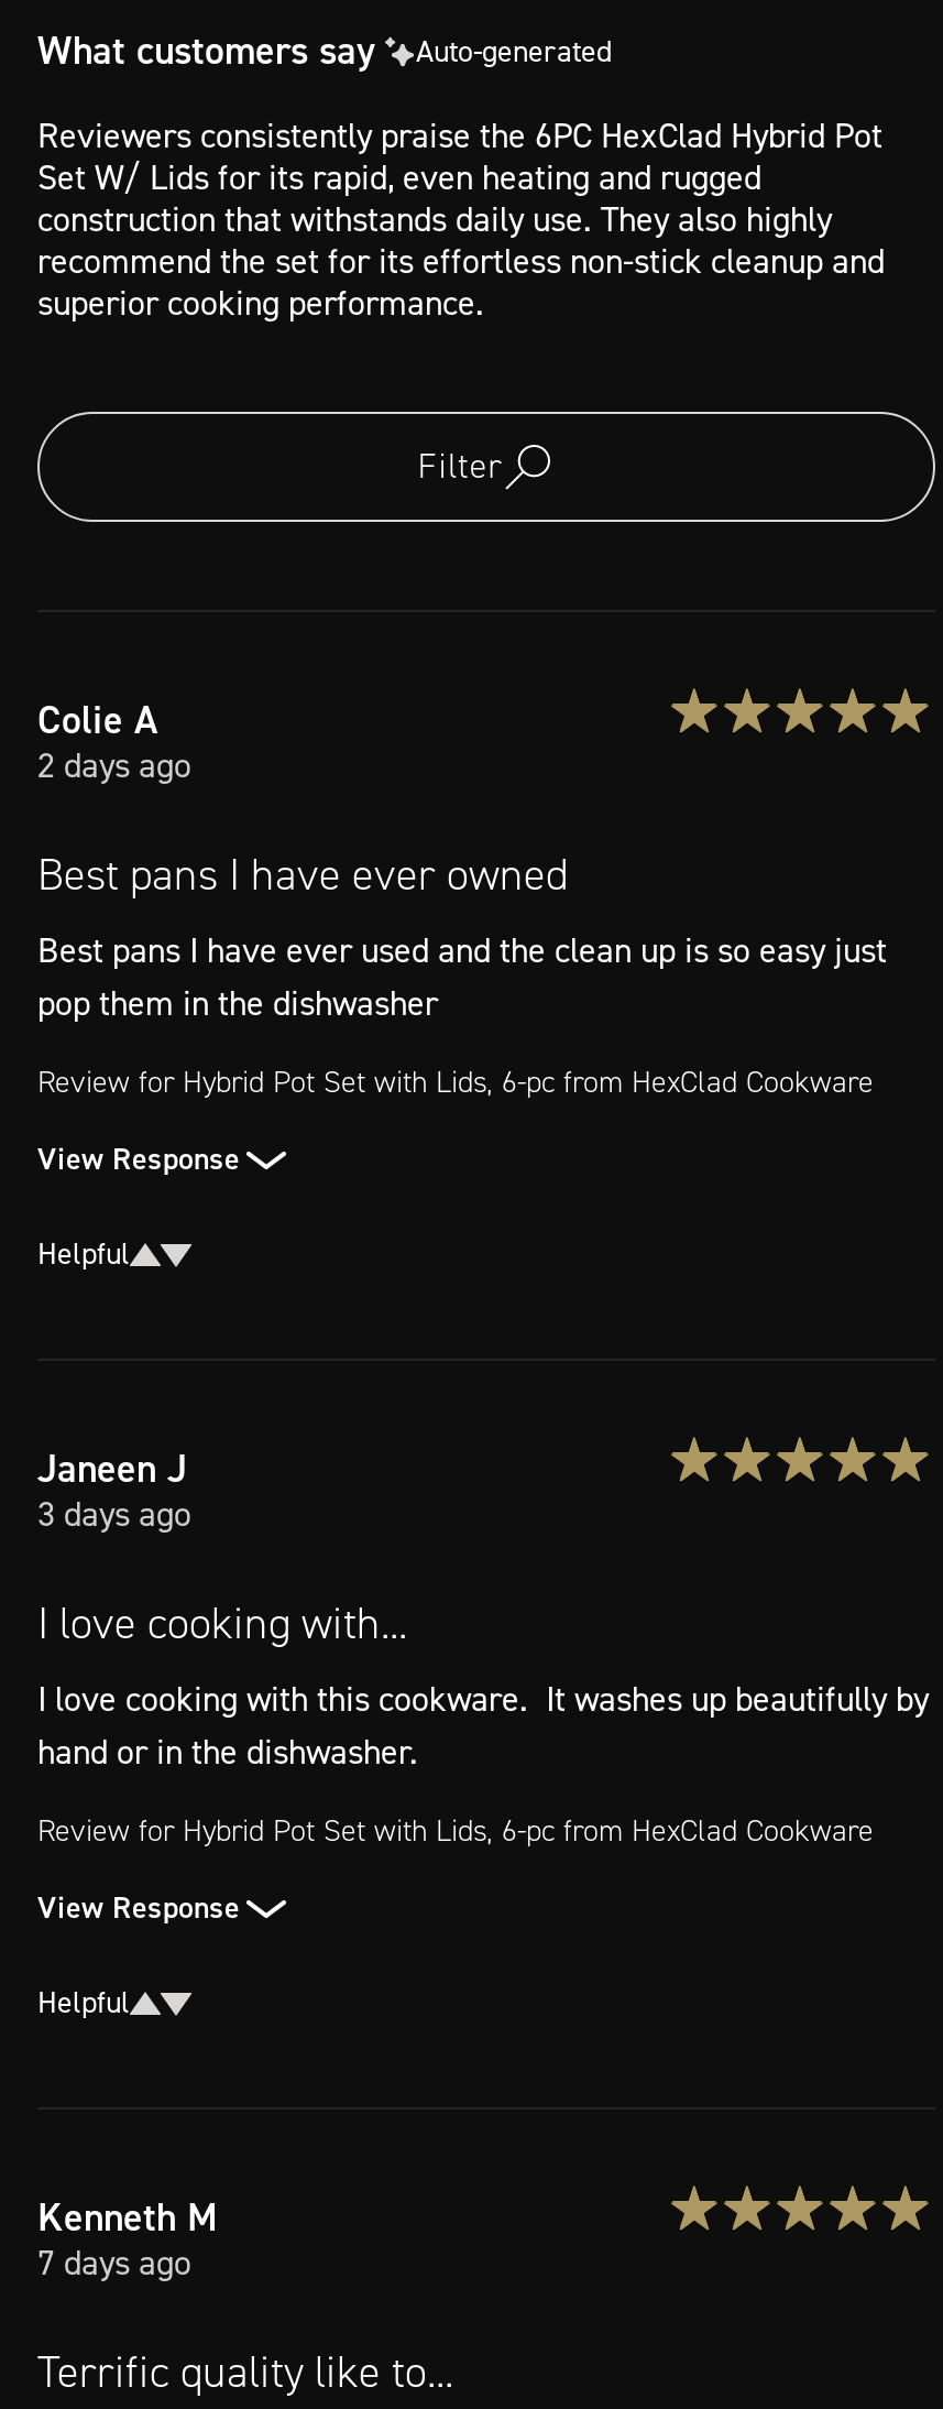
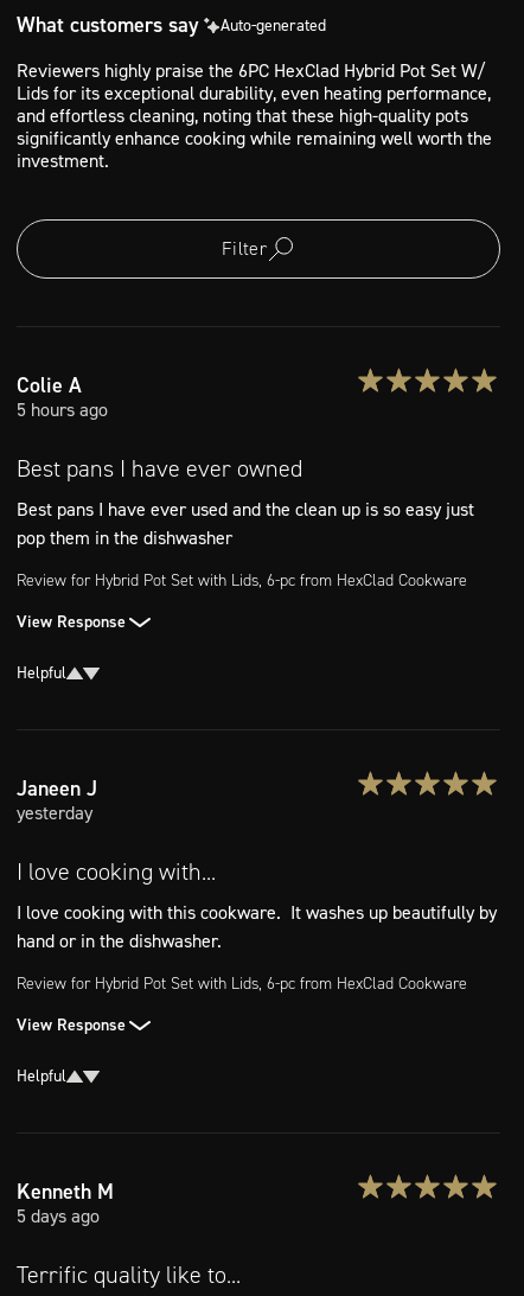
[37,112,885,325] Reviewers consistently praise the 6PC HexClad Hybrid Pot | Set W/ Lids for its rapid, even heating and rugged | construction that withstands daily use. They also highly | recommend the set for its effortless non-stick cleanup and | superior cooking performance. -> [17,58,492,173] Reviewers highly praise the 6PC HexClad Hybrid Pot Set W/ | Lids for its exceptional durability, even heating performance, | and effortless cleaning, noting that these high-quality pots | significantly enhance cooking while remaining well worth the | investment.
[37,741,191,788] 2 days ago -> [17,397,108,422] 5 hours ago
[37,1490,191,1536] 3 days ago -> [17,800,92,825] yesterday
[37,2239,191,2285] 7 days ago -> [17,1203,100,1228] 5 days ago

